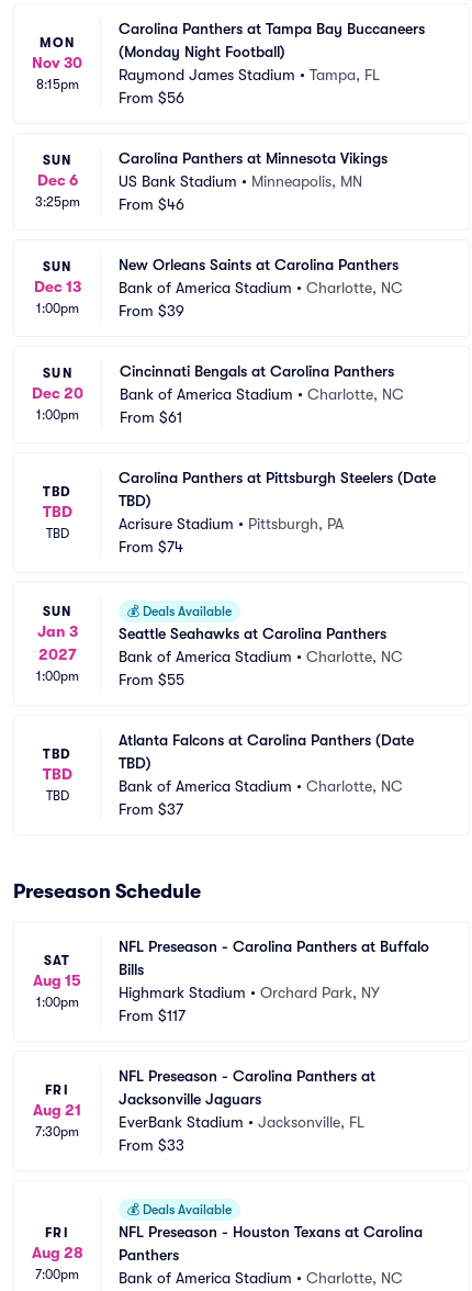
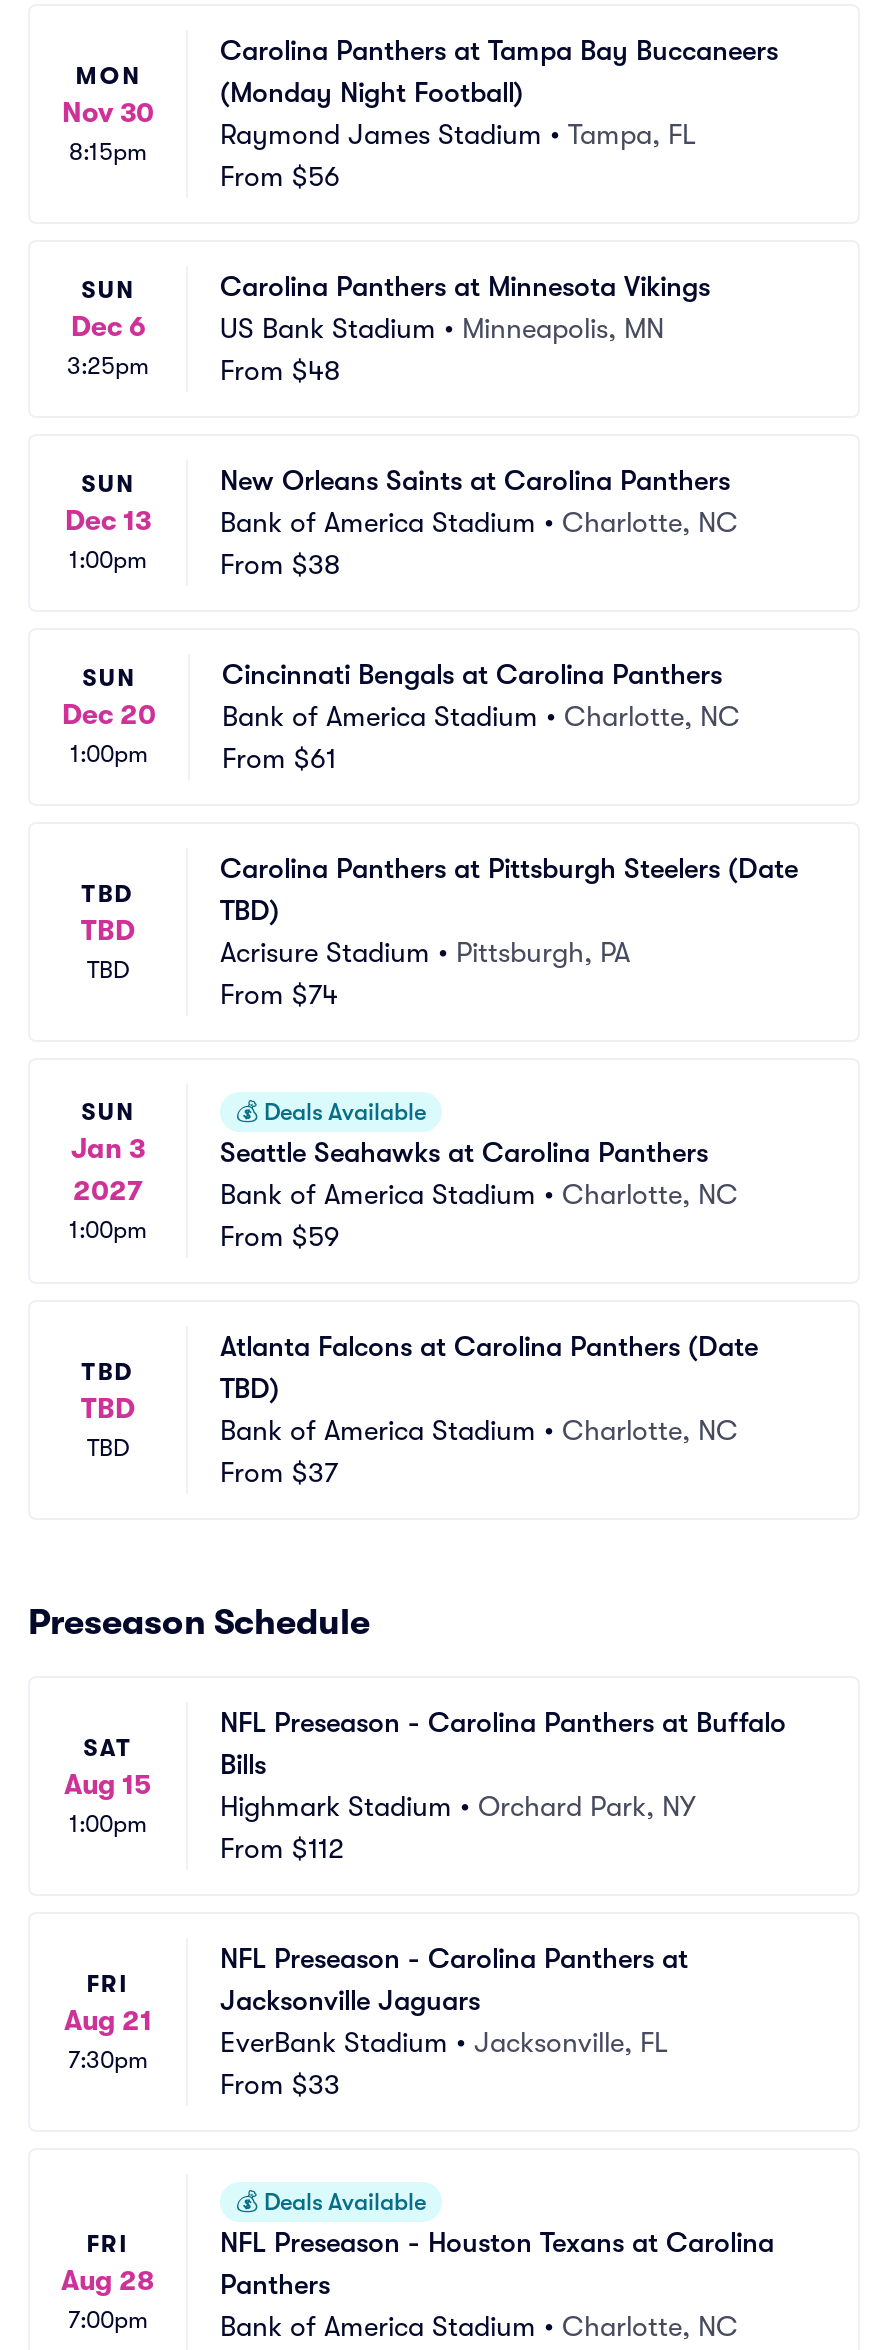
[119,195,184,213] From $46 -> [220,354,340,386] From $48
[119,302,184,319] From $39 -> [220,548,340,580] From $38
[119,671,184,688] From $55 -> [220,1220,340,1252] From $59
[119,1007,186,1024] From $117 -> [220,1832,344,1864] From $112

